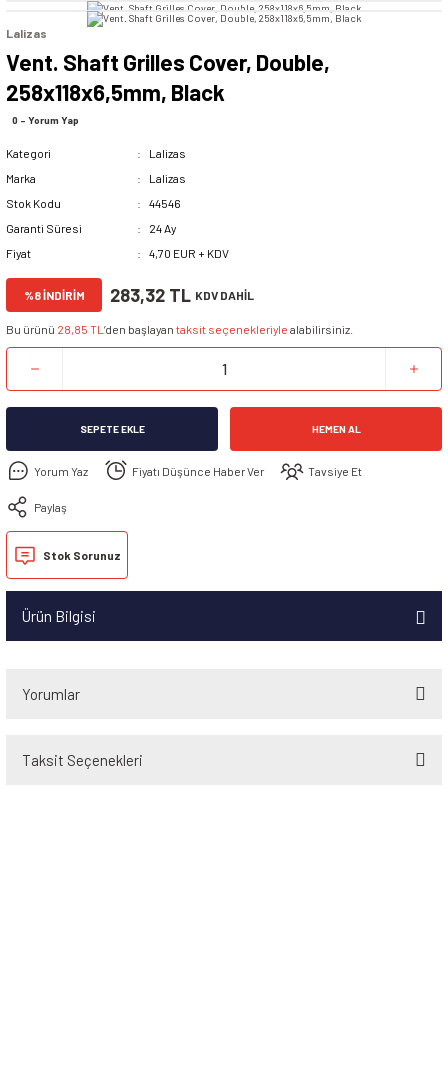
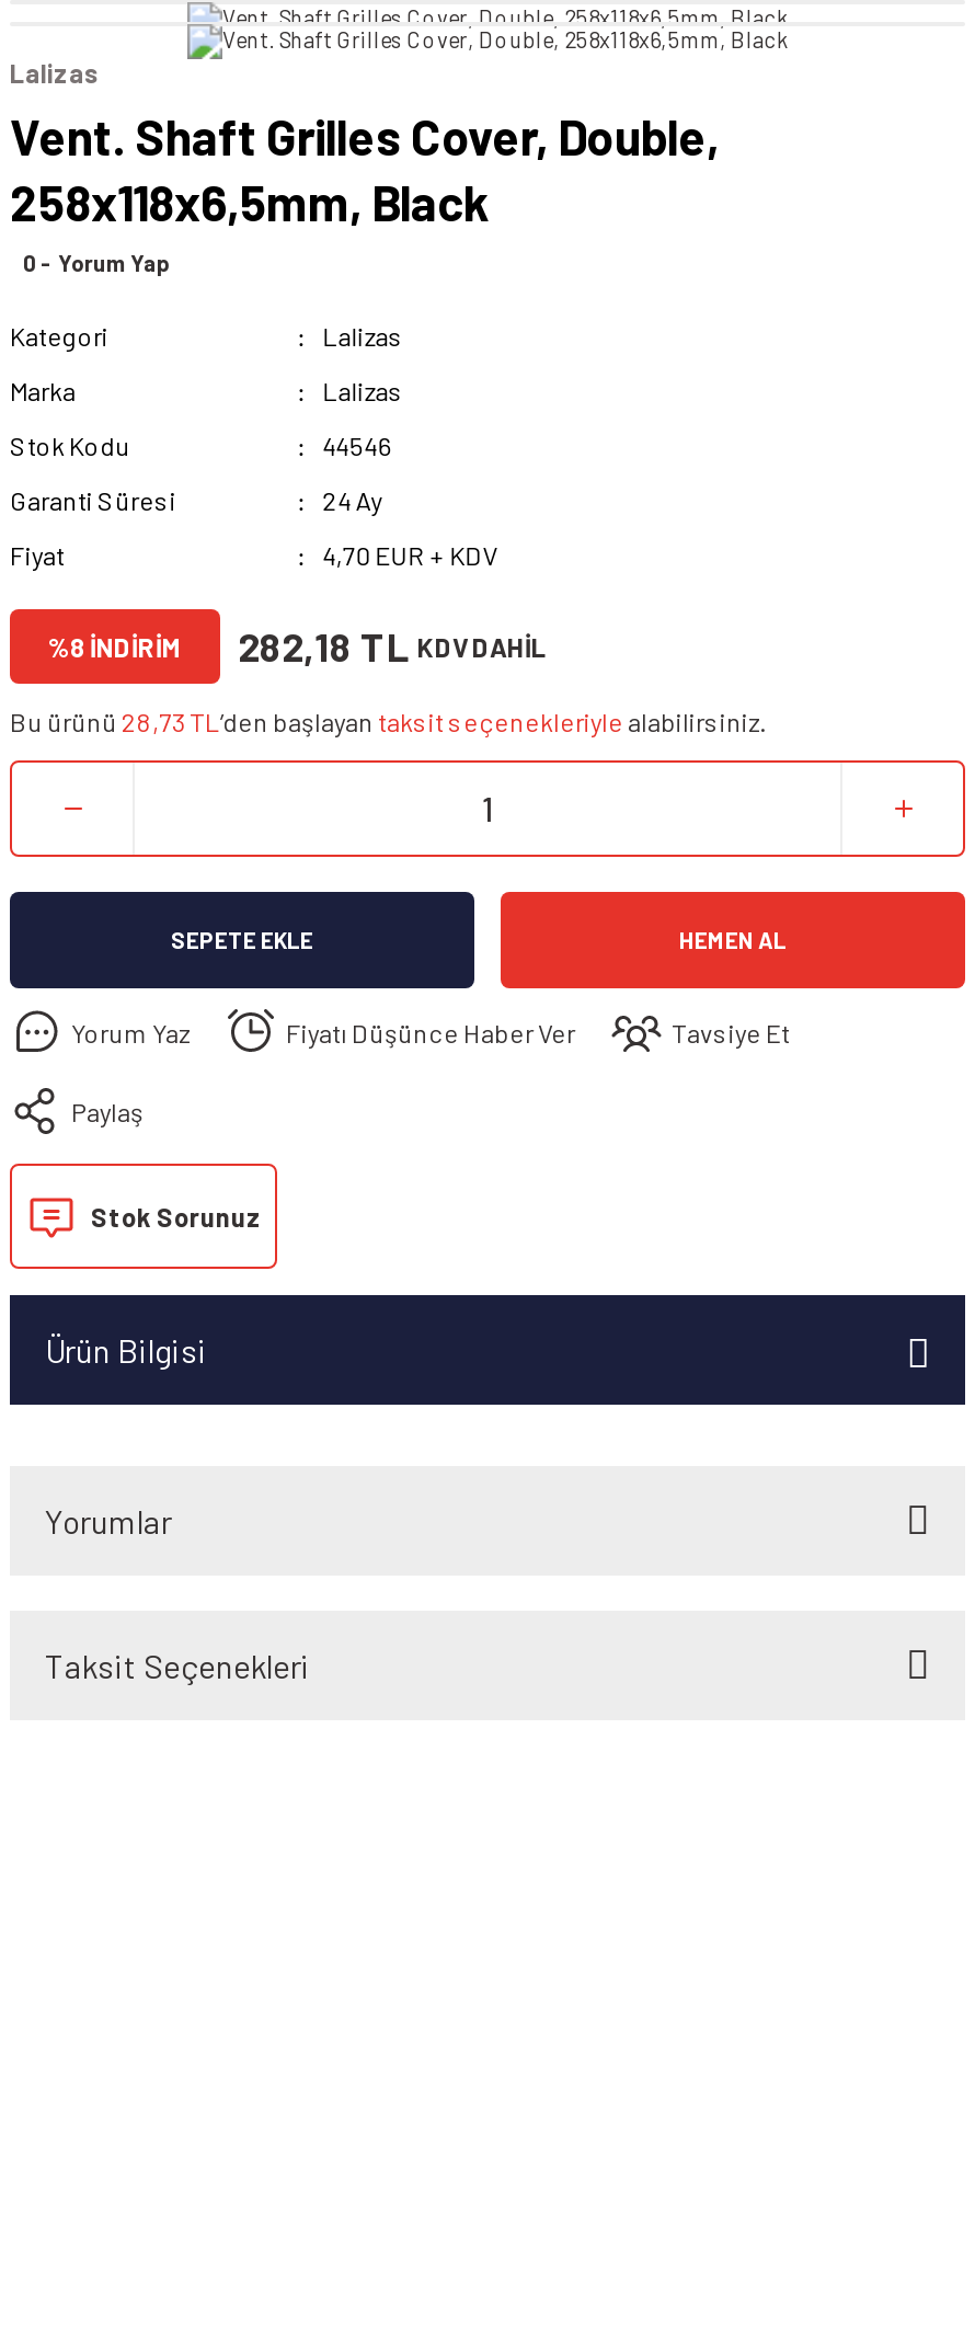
[23,284,254,306] %8 İNDİRİM 283,32 TL KDV DAHİL -> [48,622,547,671] %8 İNDİRİM 282,18 TL KDV DAHİL
[6,322,353,336] Bu ürünü 28,85 TL’den başlayan taksit seçenekleriyle alabilirsiniz. -> [10,706,766,736] Bu ürünü 28,73 TL’den başlayan taksit seçenekleriyle alabilirsiniz.

